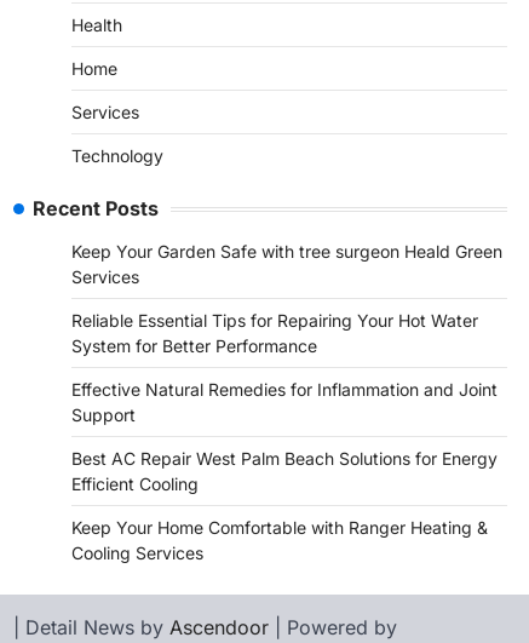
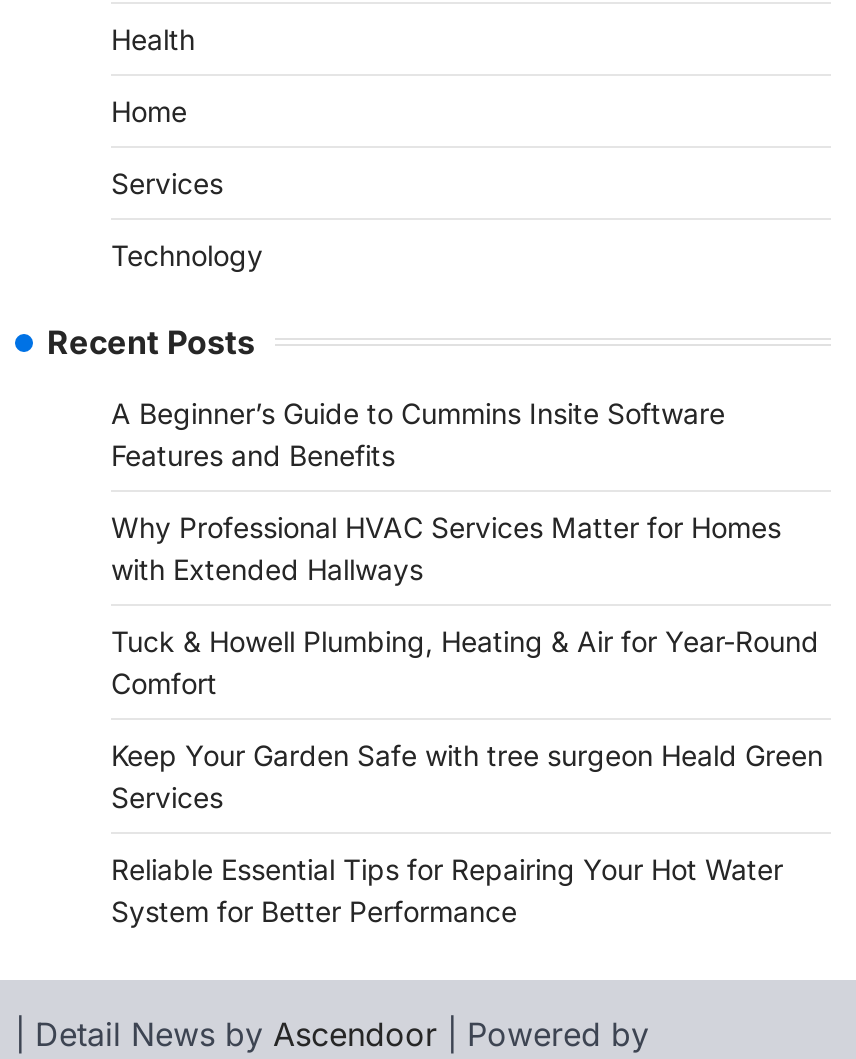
none -> [111,395,819,699] A Beginner’s Guide to Cummins Insite Software | Features and Benefits | Why Professional HVAC Services Matter for Homes | with Extended Hallways | Tuck & Howell Plumbing, Heating & Air for Year-Round | Comfort
moved [71,241,502,356] -> [111,737,823,927]: Keep Your Garden Safe with tree surgeon Heald Green | Services | Reliable Essential Tips for Repairing Your Hot Water | System for Better Performance
[71,379,498,563] Effective Natural Remedies for Inflammation and Joint | Support | Best AC Repair West Palm Beach Solutions for Energy | Efficient Cooling | Keep Your Home Comfortable with Ranger Heating & | Cooling Services -> none

